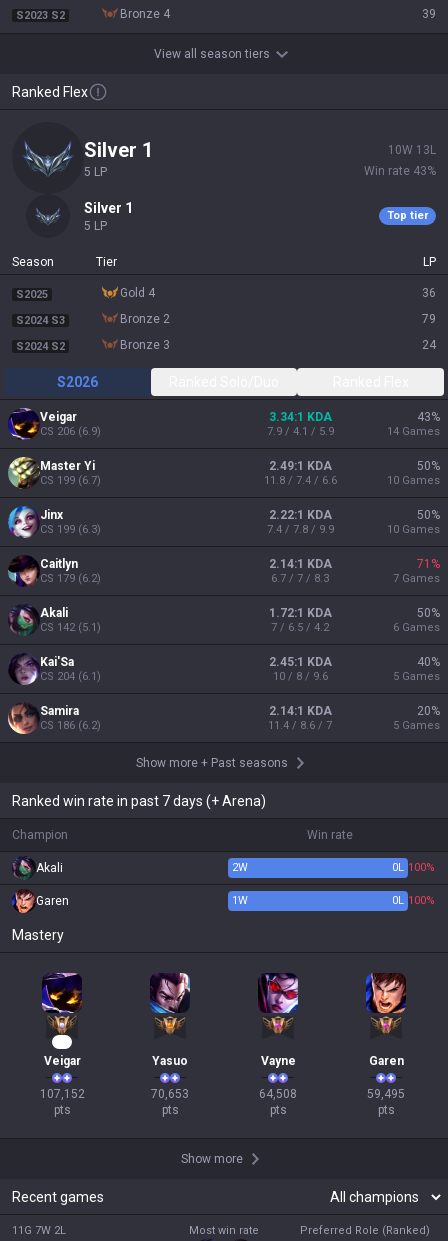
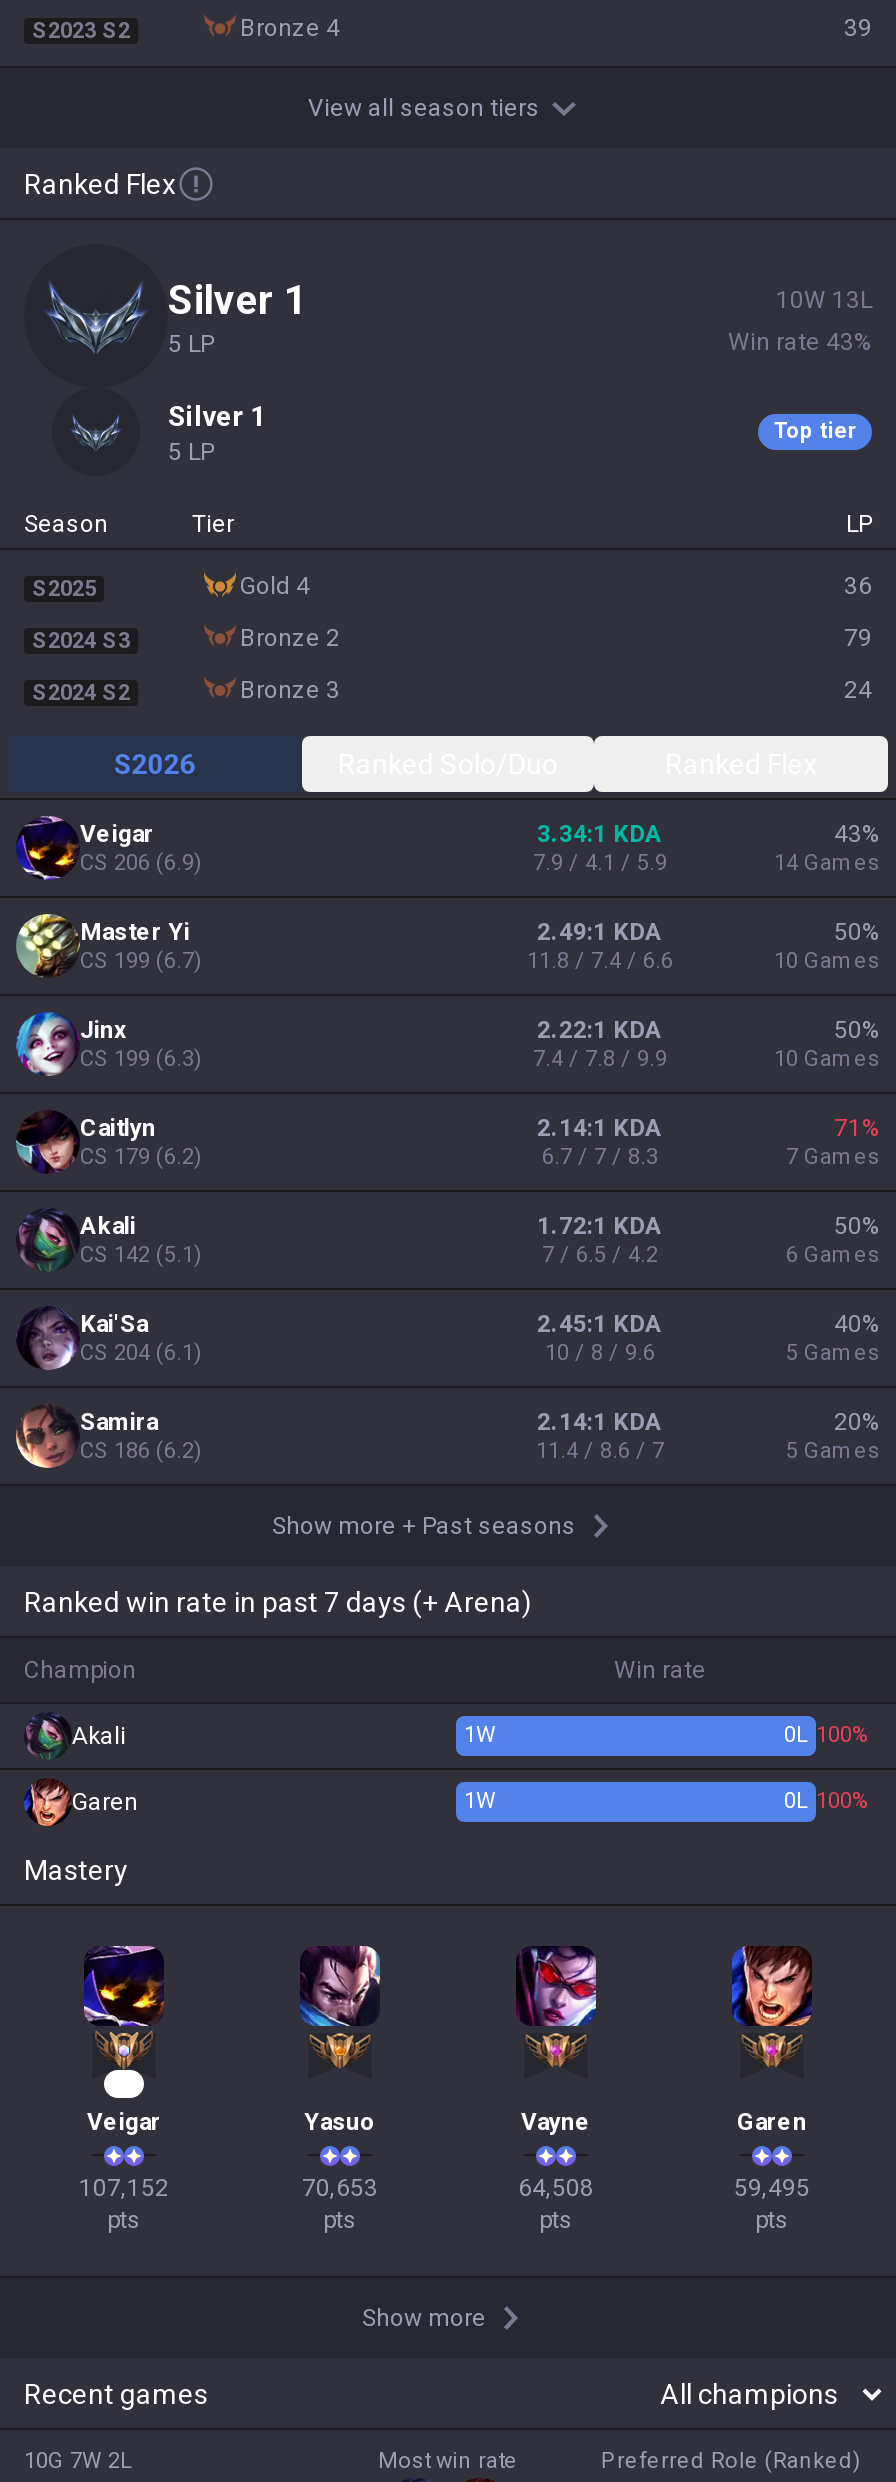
[232,861,248,874] 2 W -> [464,1722,496,1748] 1 W
[12,1224,66,1237] 11G 7W 2L -> [24,2448,132,2474] 10G 7W 2L

